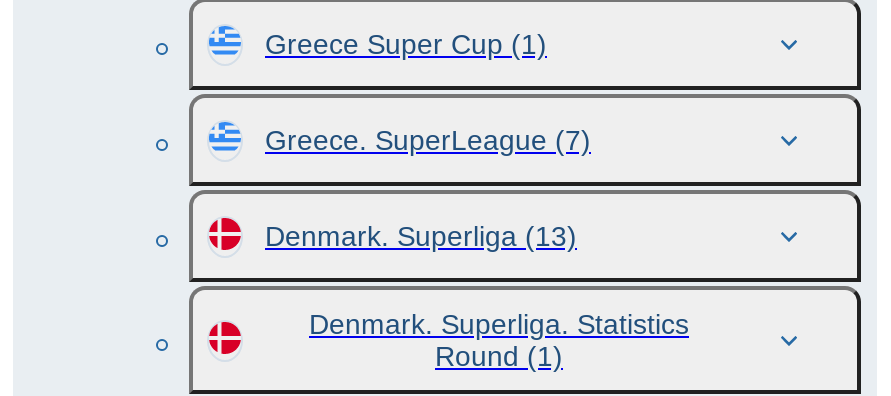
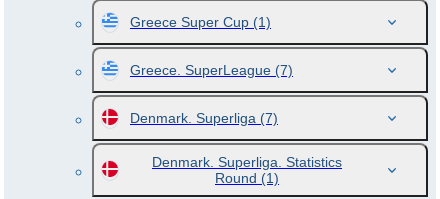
[265,220,577,252] Denmark. Superliga (13) -> [130,110,278,126] Denmark. Superliga (7)

